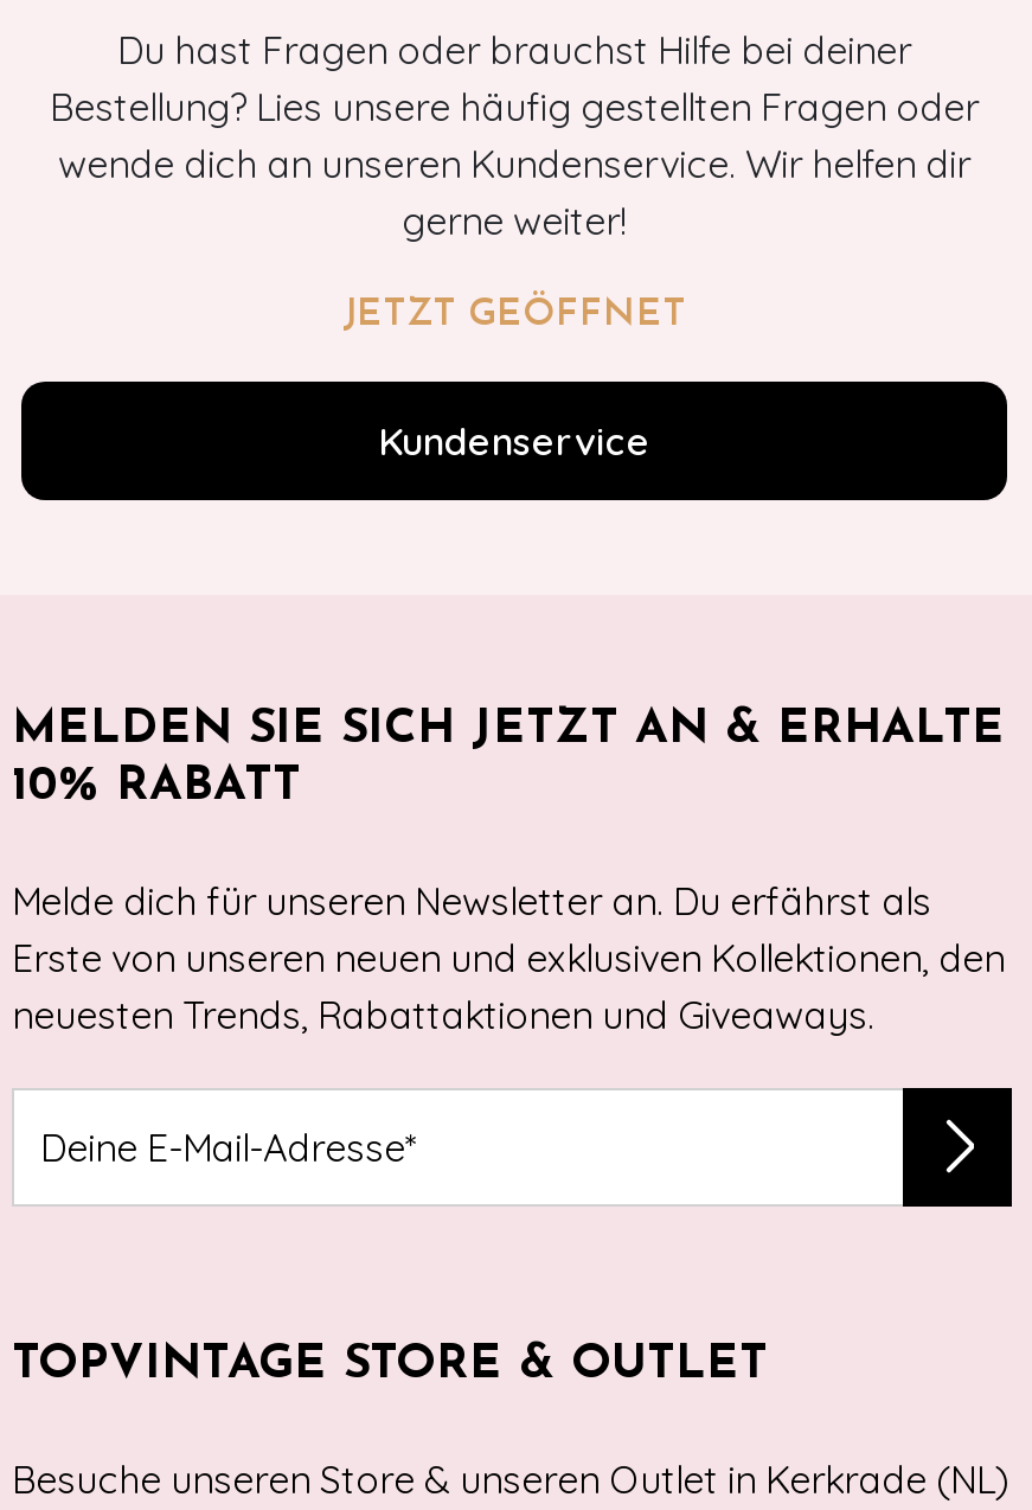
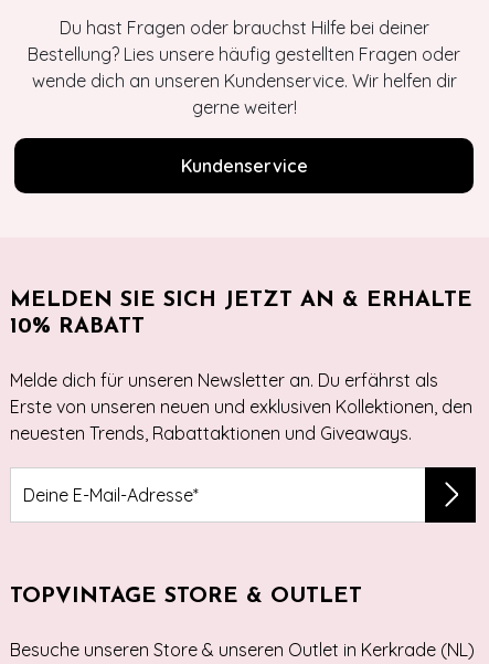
[342,295,686,333] JETZT GEÖFFNET -> none

